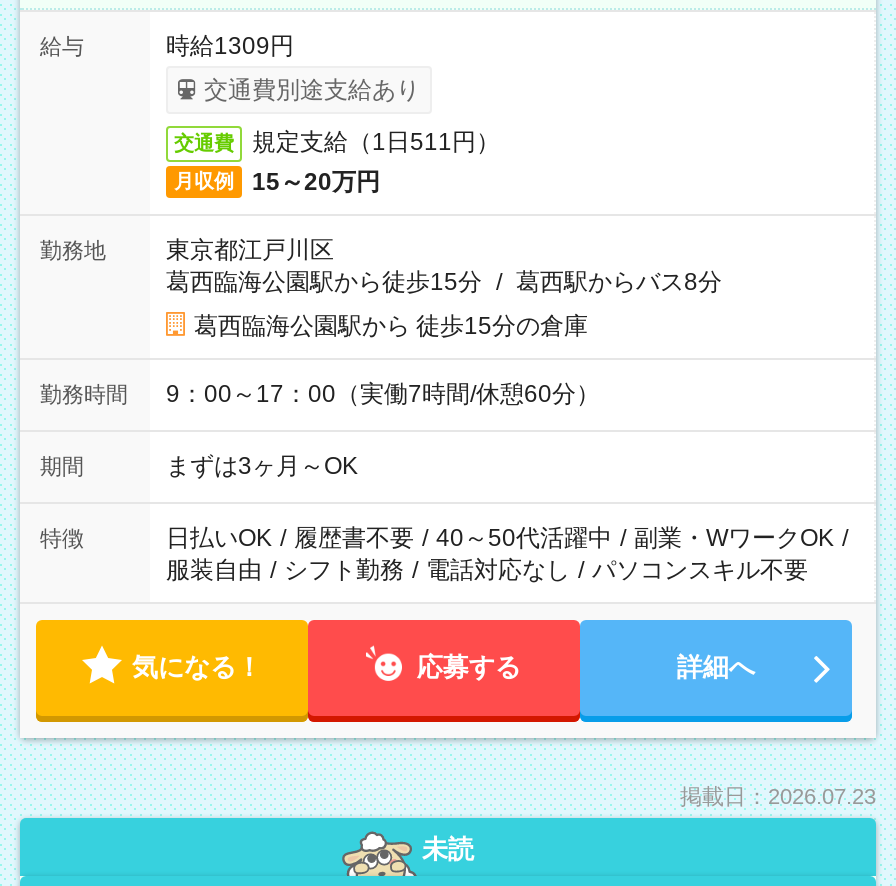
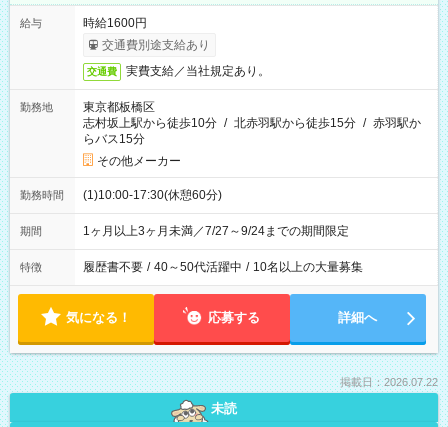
[166,32,294,60] 時給1309円 -> [83,16,147,30] 時給1600円
[174,128,500,196] 規定支給（1日511円） | 月収例 | 15～20万円 -> [126,64,270,78] 実費支給／当社規定あり。
[166,236,722,296] 東京都江戸川区 | 葛西臨海公園駅から徒歩15分 / 葛西駅からバス8分 -> [83,100,421,146] 東京都板橋区 | 志村坂上駅から徒歩10分 / 北赤羽駅から徒歩15分 / 赤羽駅か | らバス15分
[194,312,588,340] 葛西臨海公園駅から 徒歩15分の倉庫 -> [97,154,181,168] その他メーカー
[166,380,600,408] 9：00～17：00（実働7時間/休憩60分） -> [83,188,222,202] (1)10:00-17:30(休憩60分)
[166,452,358,480] まずは3ヶ月～OK -> [83,224,349,238] 1ヶ月以上3ヶ月未満／7/27～9/24までの期間限定
[166,524,848,584] 日払いOK / 履歴書不要 / 40～50代活躍中 / 副業・WワークOK / | 服装自由 / シフト勤務 / 電話対応なし / パソコンスキル不要 -> [83,260,363,274] 履歴書不要 / 40～50代活躍中 / 10名以上の大量募集
[680,784,876,808] 掲載日：2026.07.23 -> [340,376,438,388] 掲載日：2026.07.22

